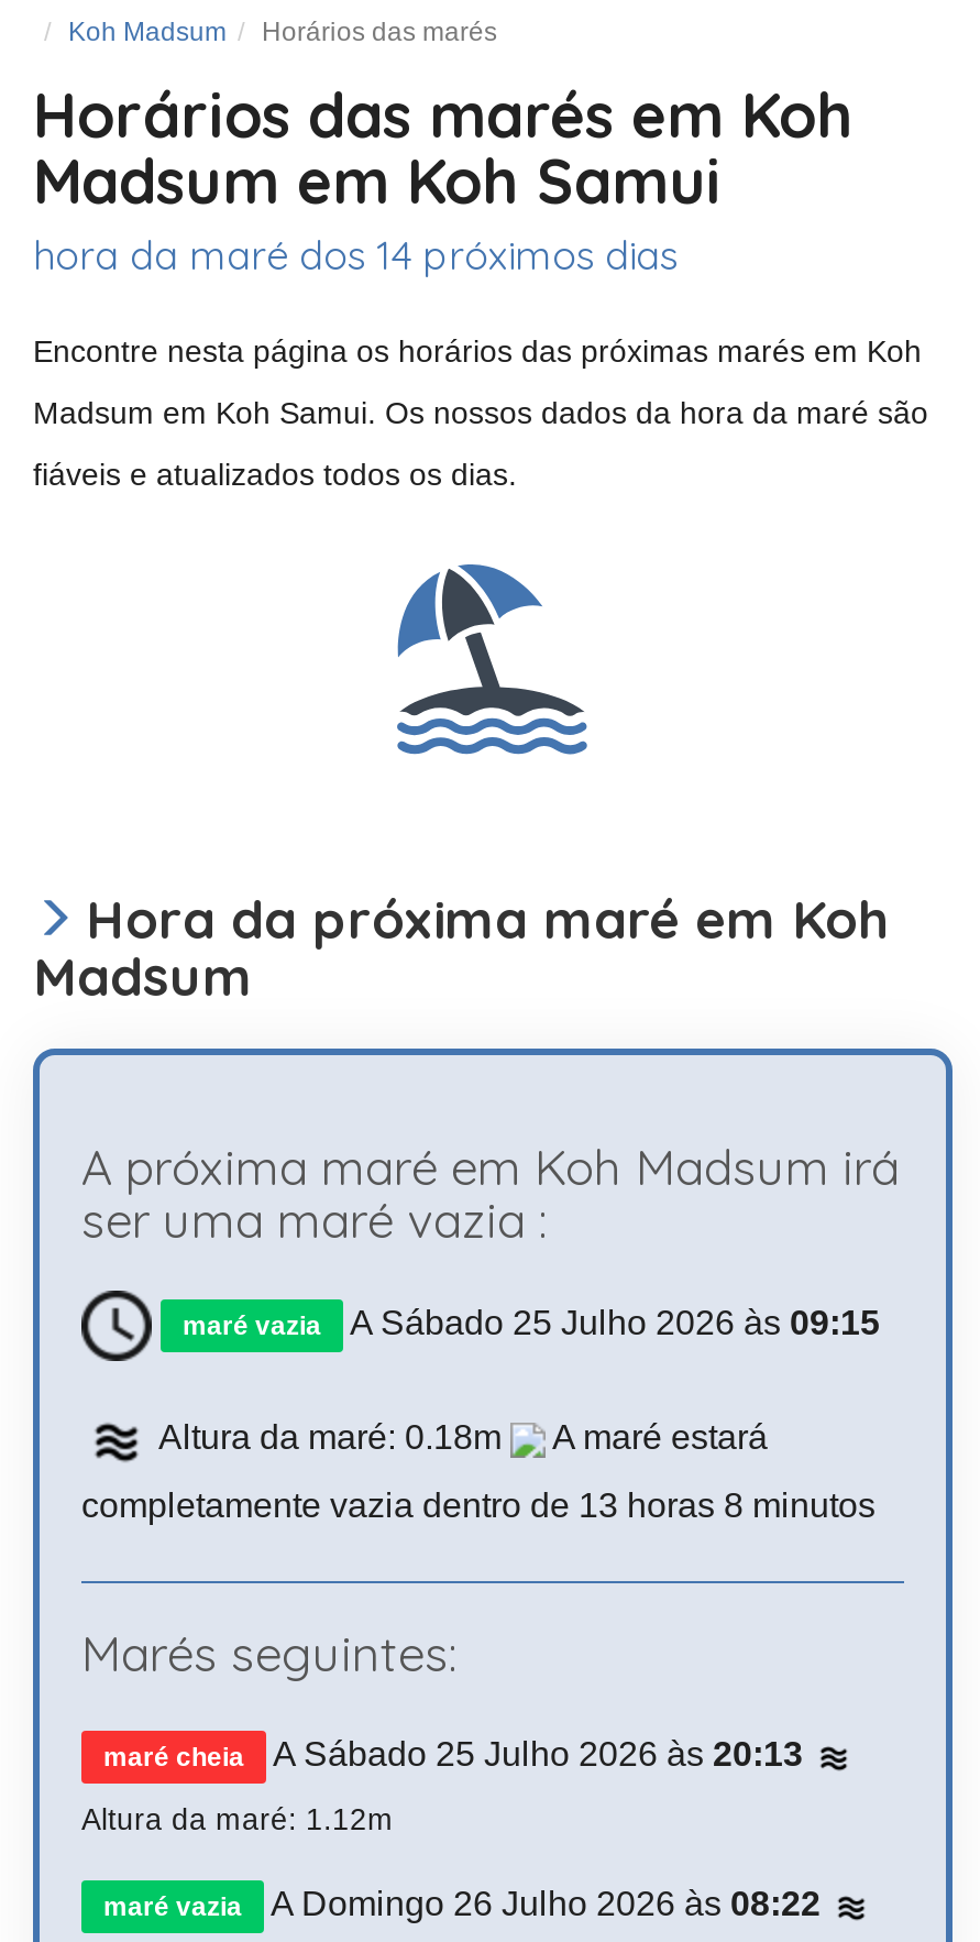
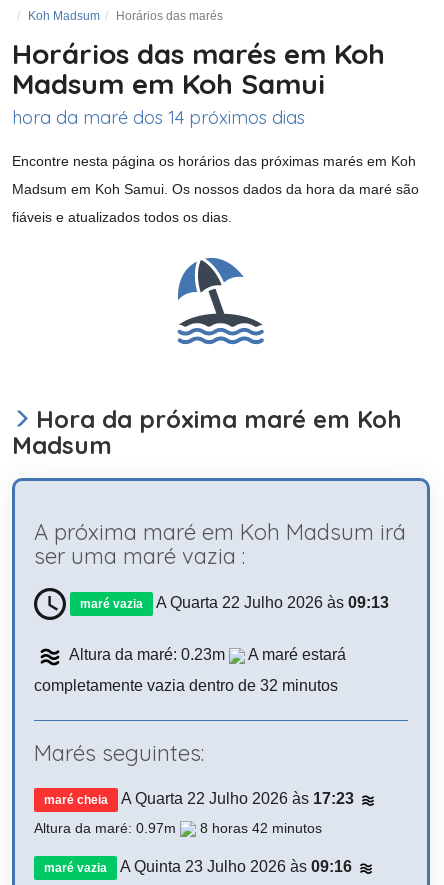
[343,1304,880,1342] A Sábado 25 Julho 2026 às 09:15 -> [153,594,389,611] A Quarta 22 Julho 2026 às 09:13
[152,1419,510,1456] Altura da maré: 0.18m -> [66,646,229,663] Altura da maré: 0.23m
[81,1486,876,1524] completamente vazia dentro de 13 horas 8 minutos -> [34,677,338,694] completamente vazia dentro de 32 minutos
[266,1735,803,1773] A Sábado 25 Julho 2026 às 20:13 -> [118,790,354,807] A Quarta 22 Julho 2026 às 17:23
[81,1803,394,1836] Altura da maré: 1.12m -> [34,821,322,836] Altura da maré: 0.97m | 8 horas 42 minutos
[264,1885,821,1922] A Domingo 26 Julho 2026 às 08:22 -> [117,858,352,875] A Quinta 23 Julho 2026 às 09:16

